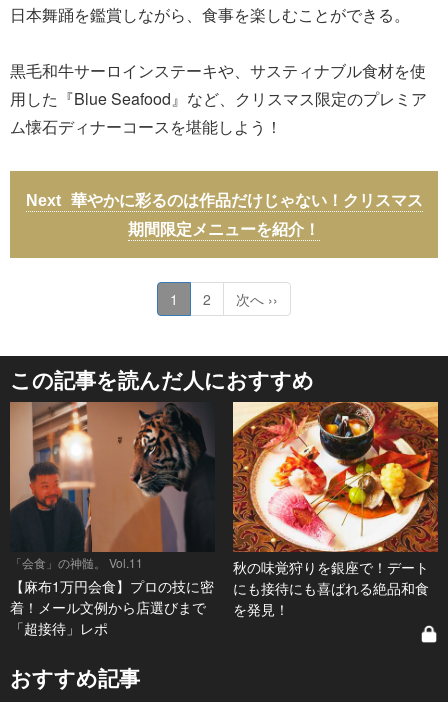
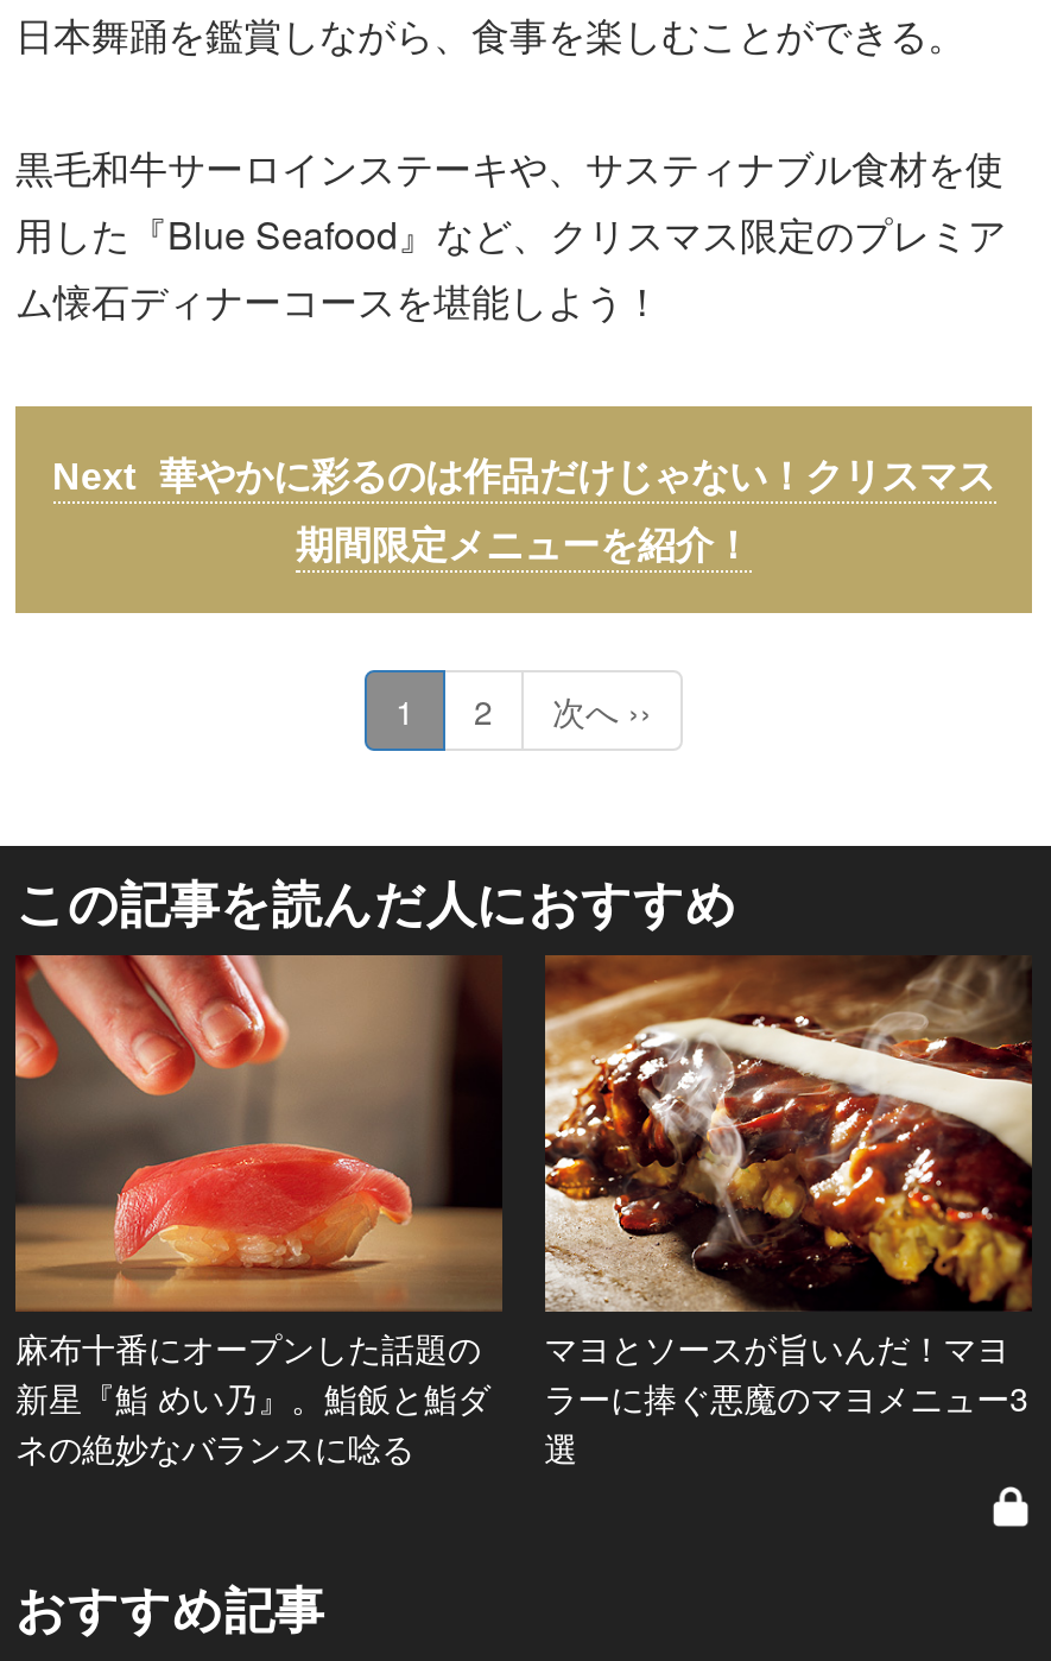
[9,401,215,638] [image] | 「会食」の神髄。 Vol.11 | 【麻布1万円会食】プロの技に密 | 着！メール文例から店選びまで | 「超接待」レポ -> [13,955,505,1471] [image] | 麻布十番にオープンした話題の | 新星『鮨 めい乃』。鮨飯と鮨ダ | ネの絶妙なバランスに唸る
[232,401,439,619] [image] | 秋の味覚狩りを銀座で！デート | にも接待にも喜ばれる絶品和食 | を発見！ -> [543,955,1034,1471] [image] | マヨとソースが旨いんだ！マヨ | ラーに捧ぐ悪魔のマヨメニュー3 | 選

